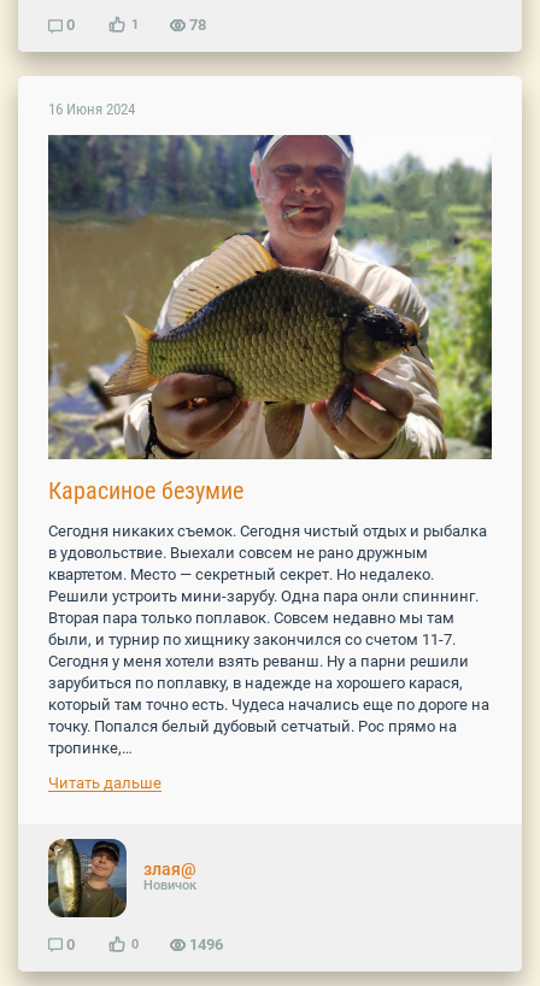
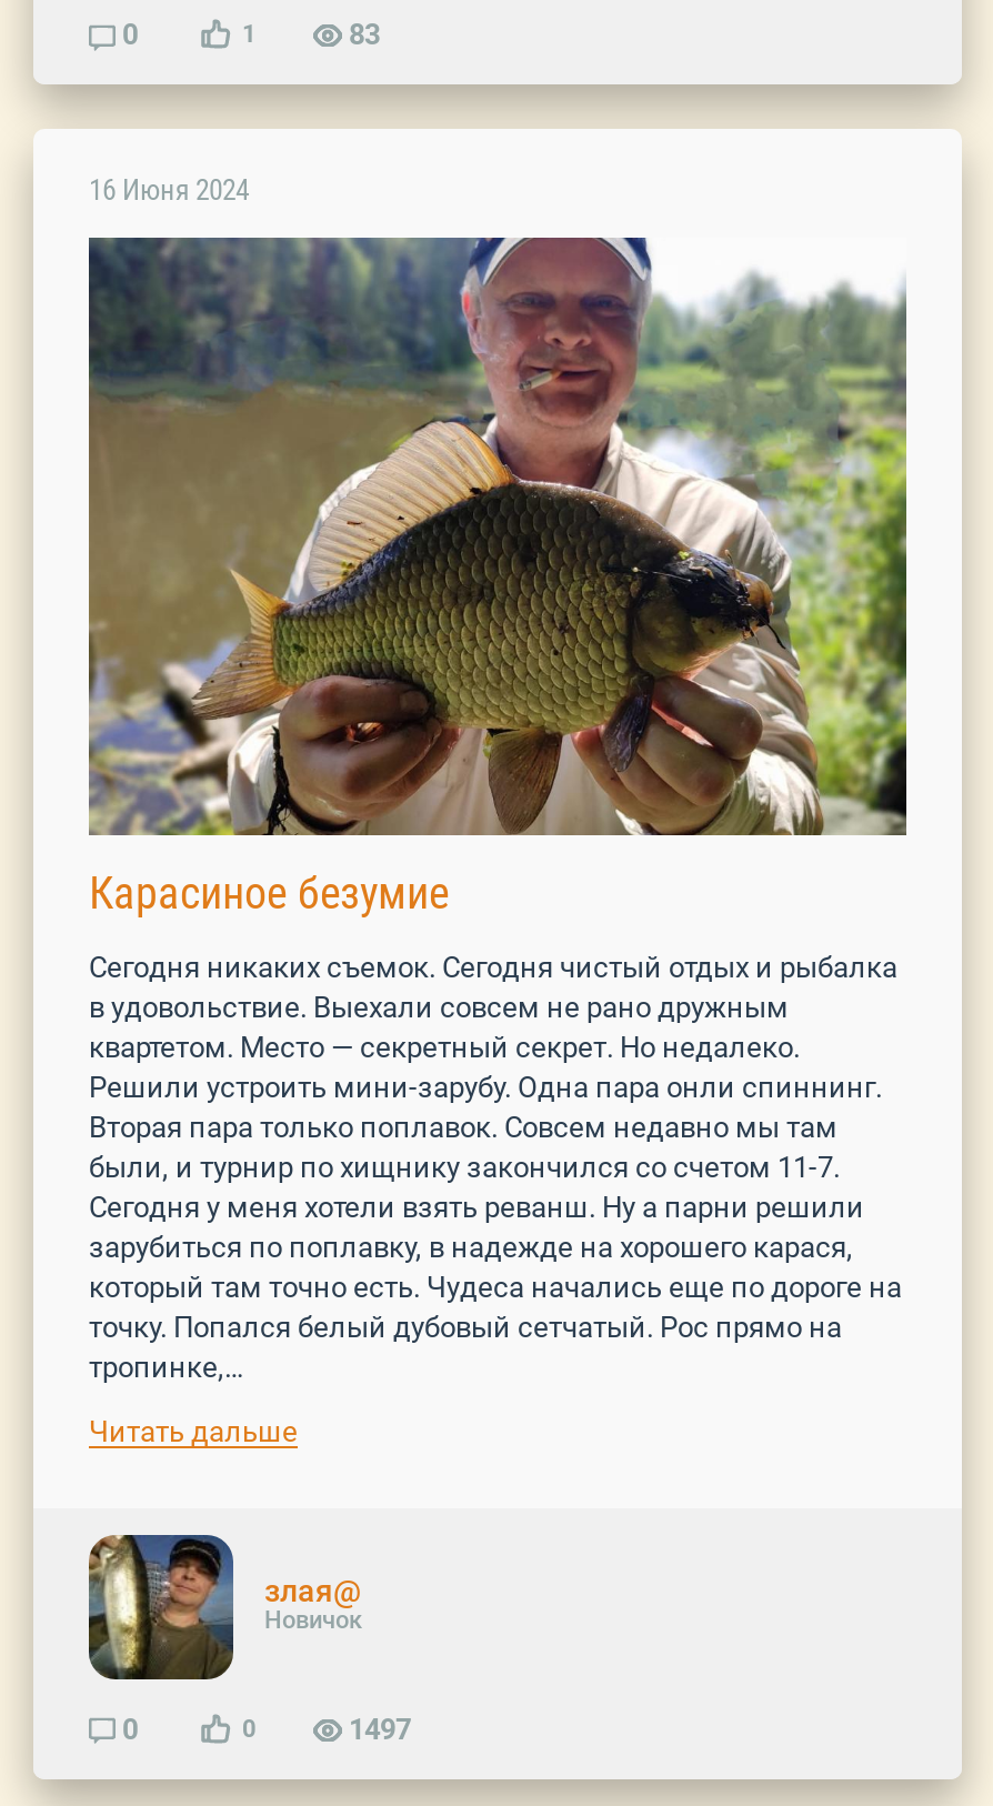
[189,16,206,34] 78 -> [349,18,380,51] 83
[189,935,223,953] 1496 -> [349,1712,411,1745] 1497

